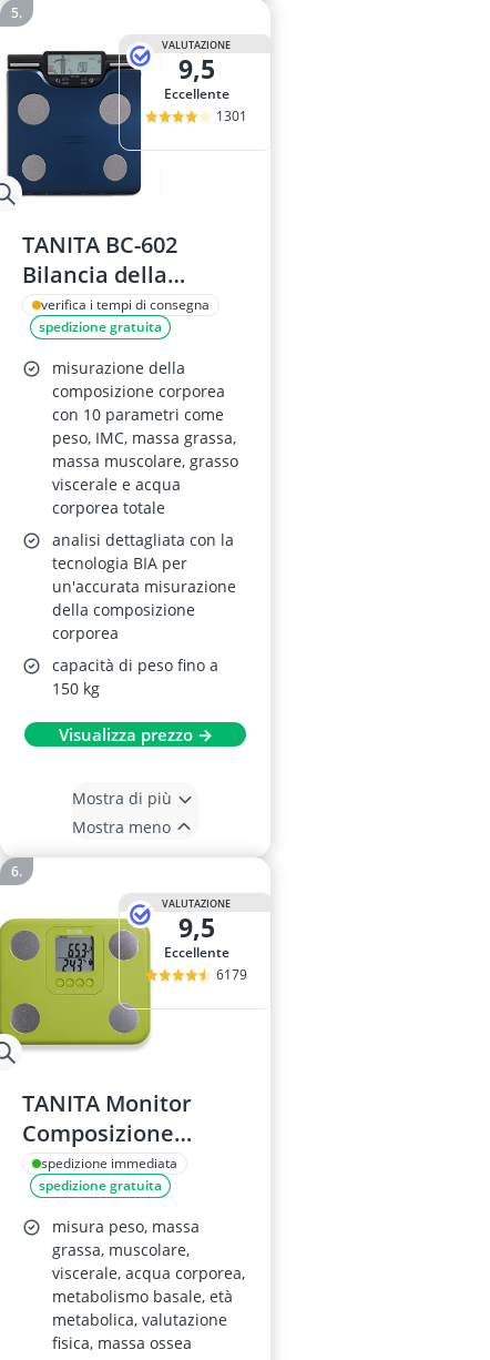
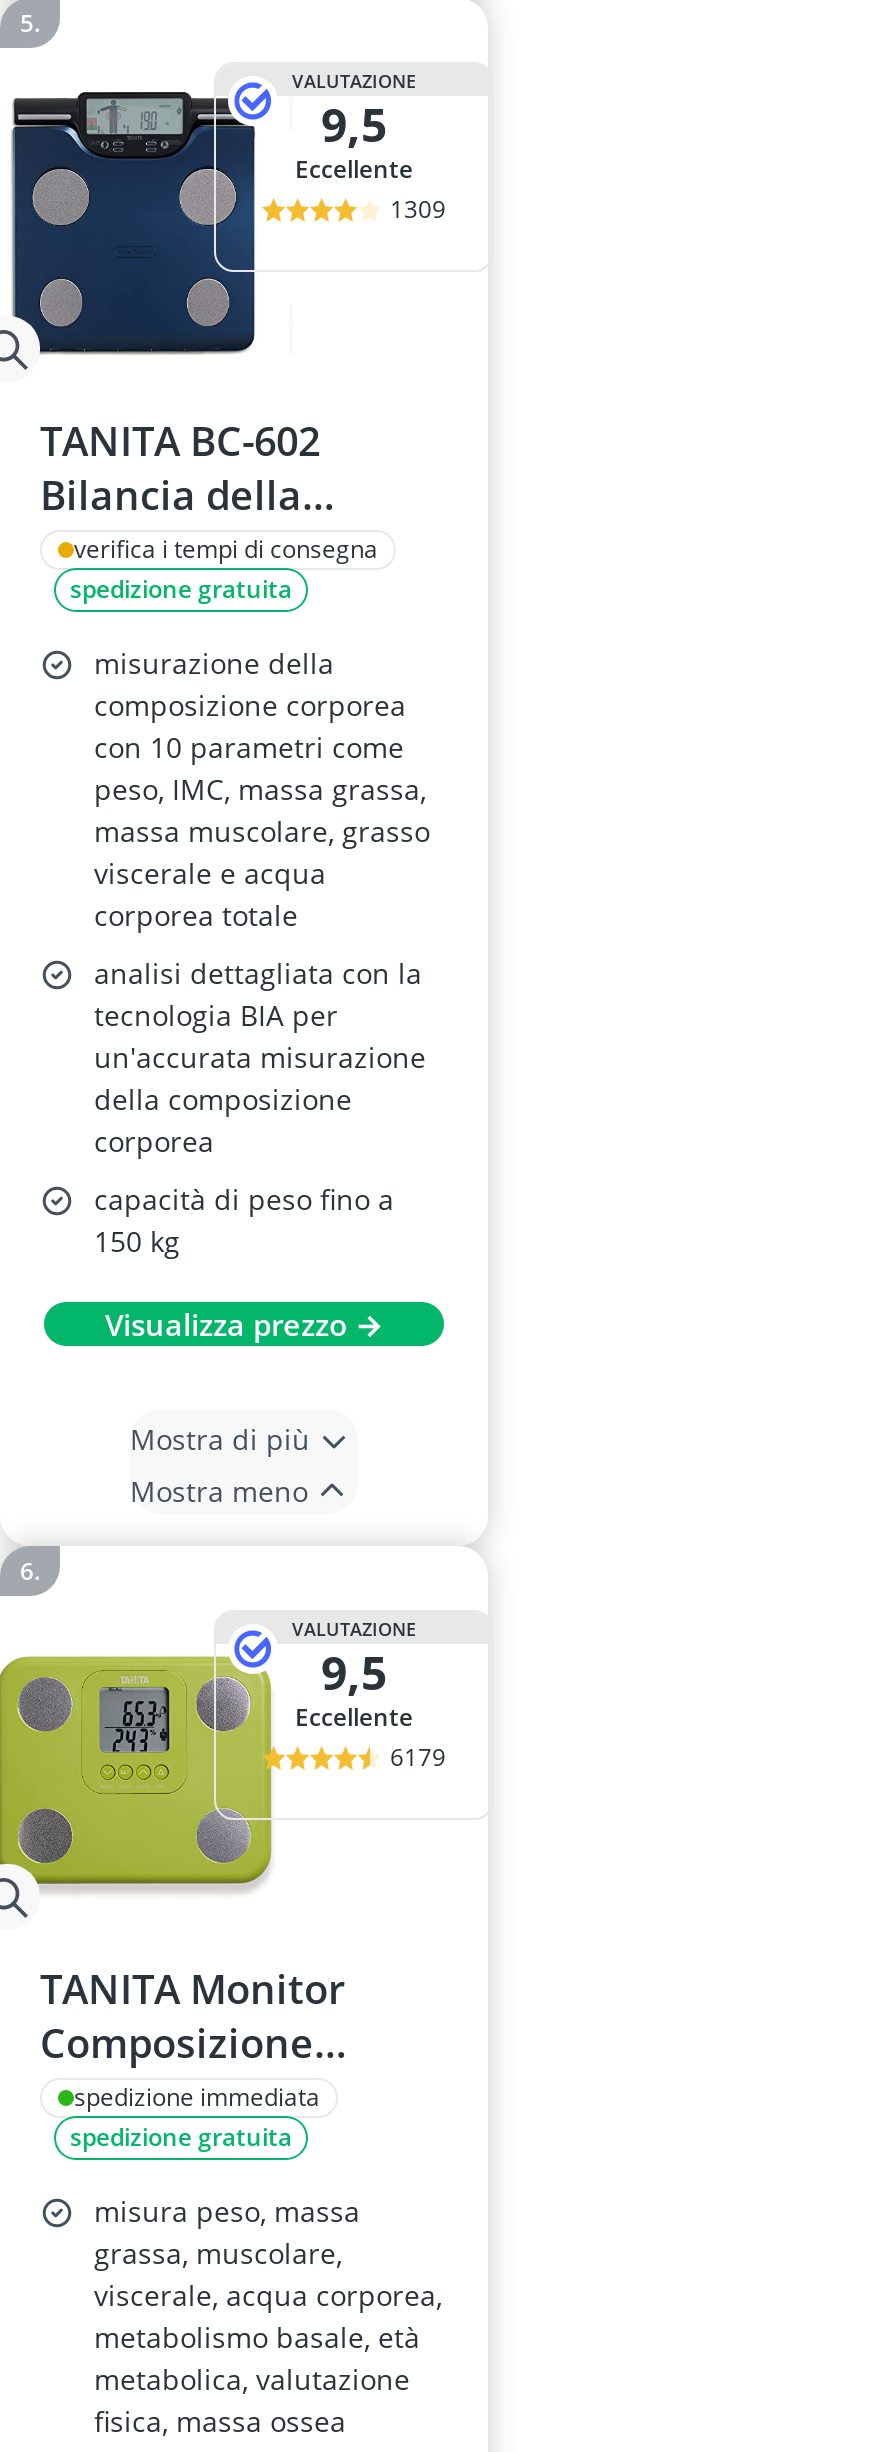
[216,106,247,125] 1301 -> [390,192,446,226] 1309

